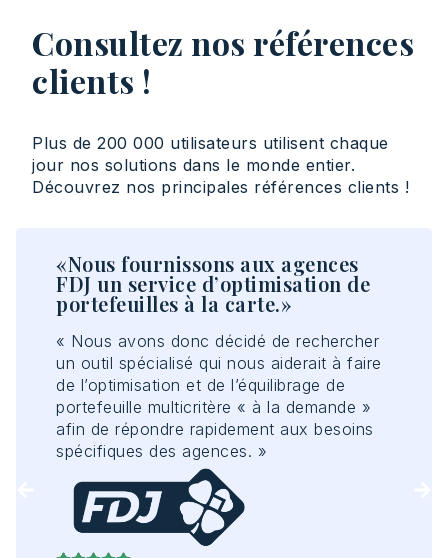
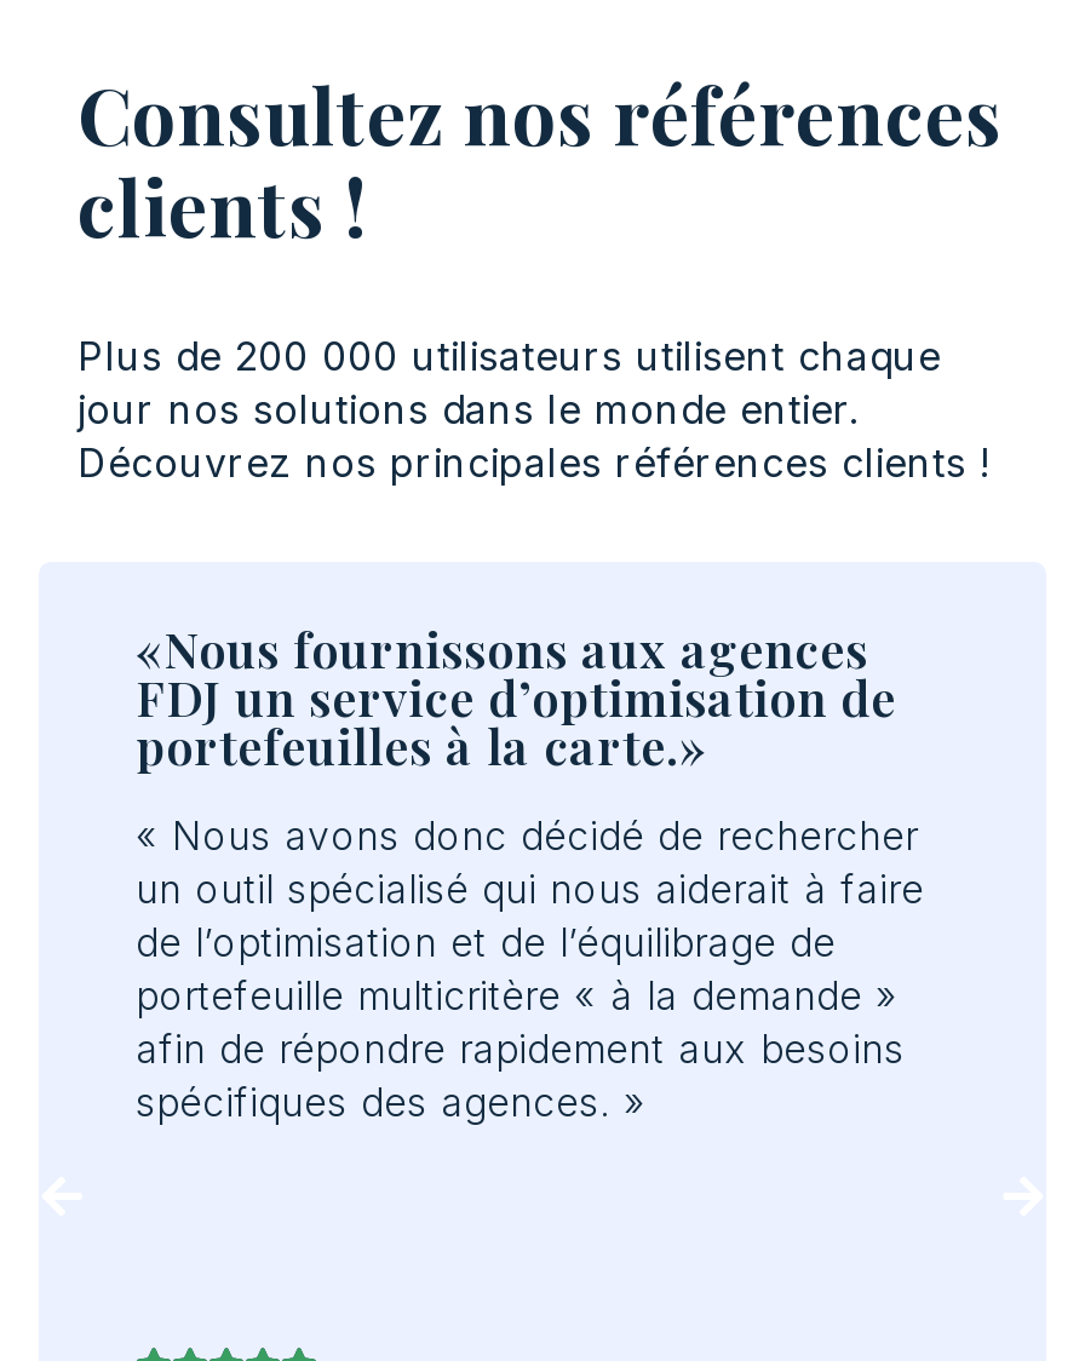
[73,468,246,547] [image] -> none

